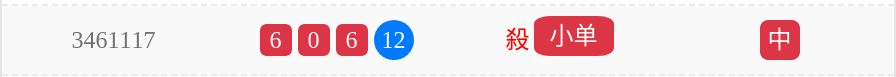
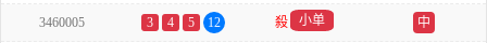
[72,26,156,54] 3461117 -> [39,15,85,30] 3460005
[270,26,282,54] 6 -> [147,15,153,30] 3
[308,26,320,54] 0 -> [167,15,174,30] 4
[346,26,358,54] 6 -> [188,15,194,30] 5

